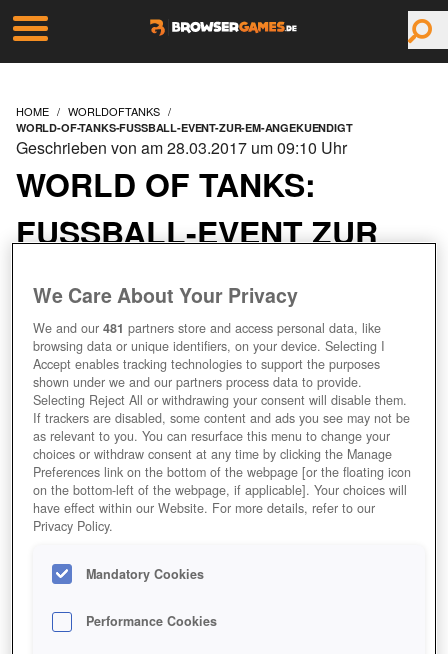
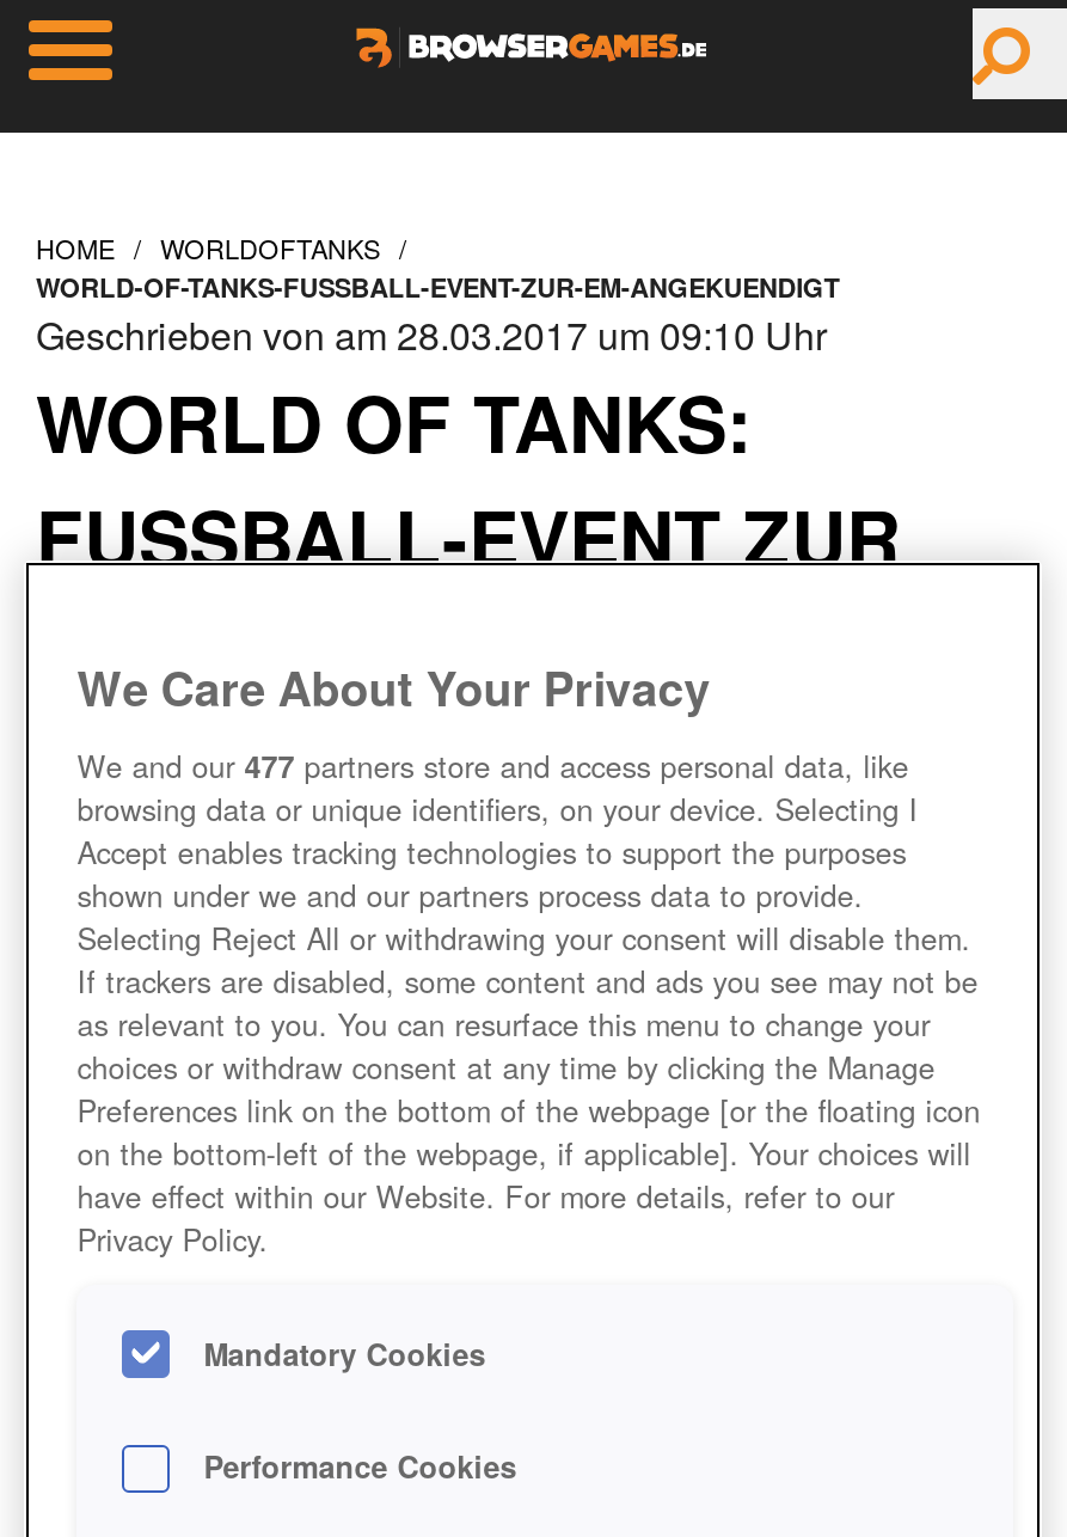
[33,319,381,337] We and our 481 partners store and access personal data, like -> [77,745,909,788] We and our 477 partners store and access personal data, like

